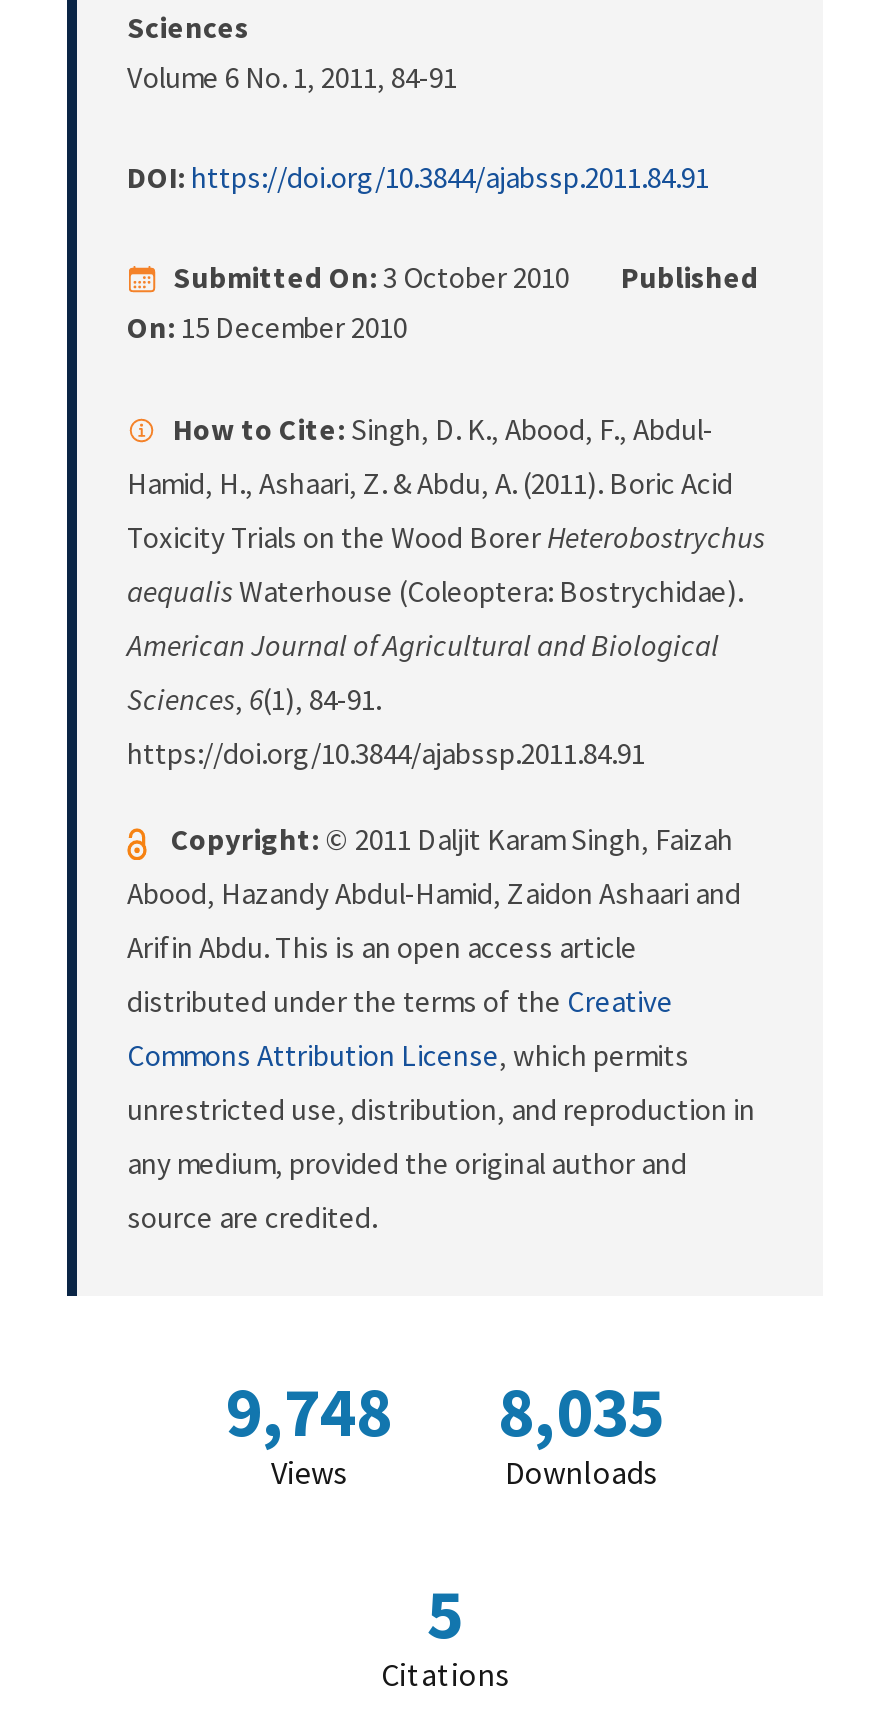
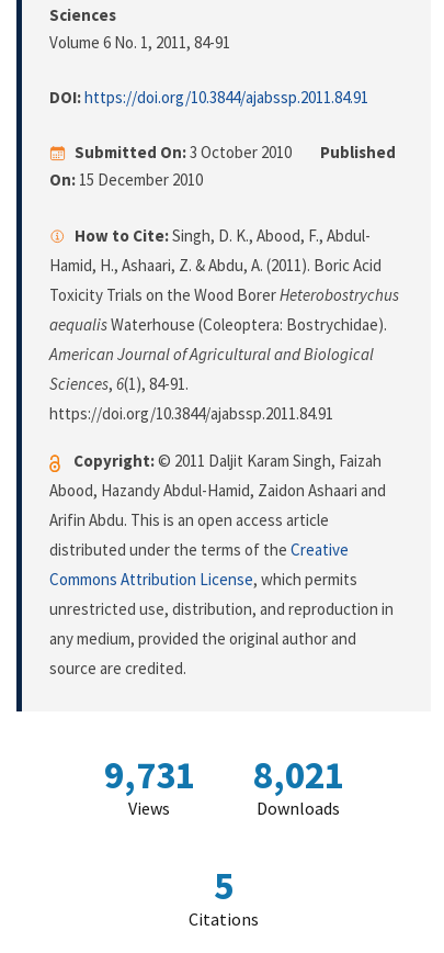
[226,1369,392,1457] 9,748 -> [104,751,195,800] 9,731
[498,1369,664,1457] 8,035 -> [253,751,344,800] 8,021

